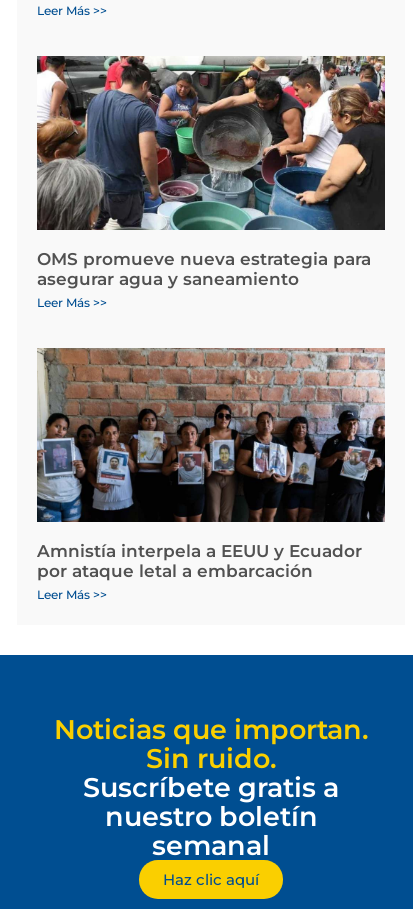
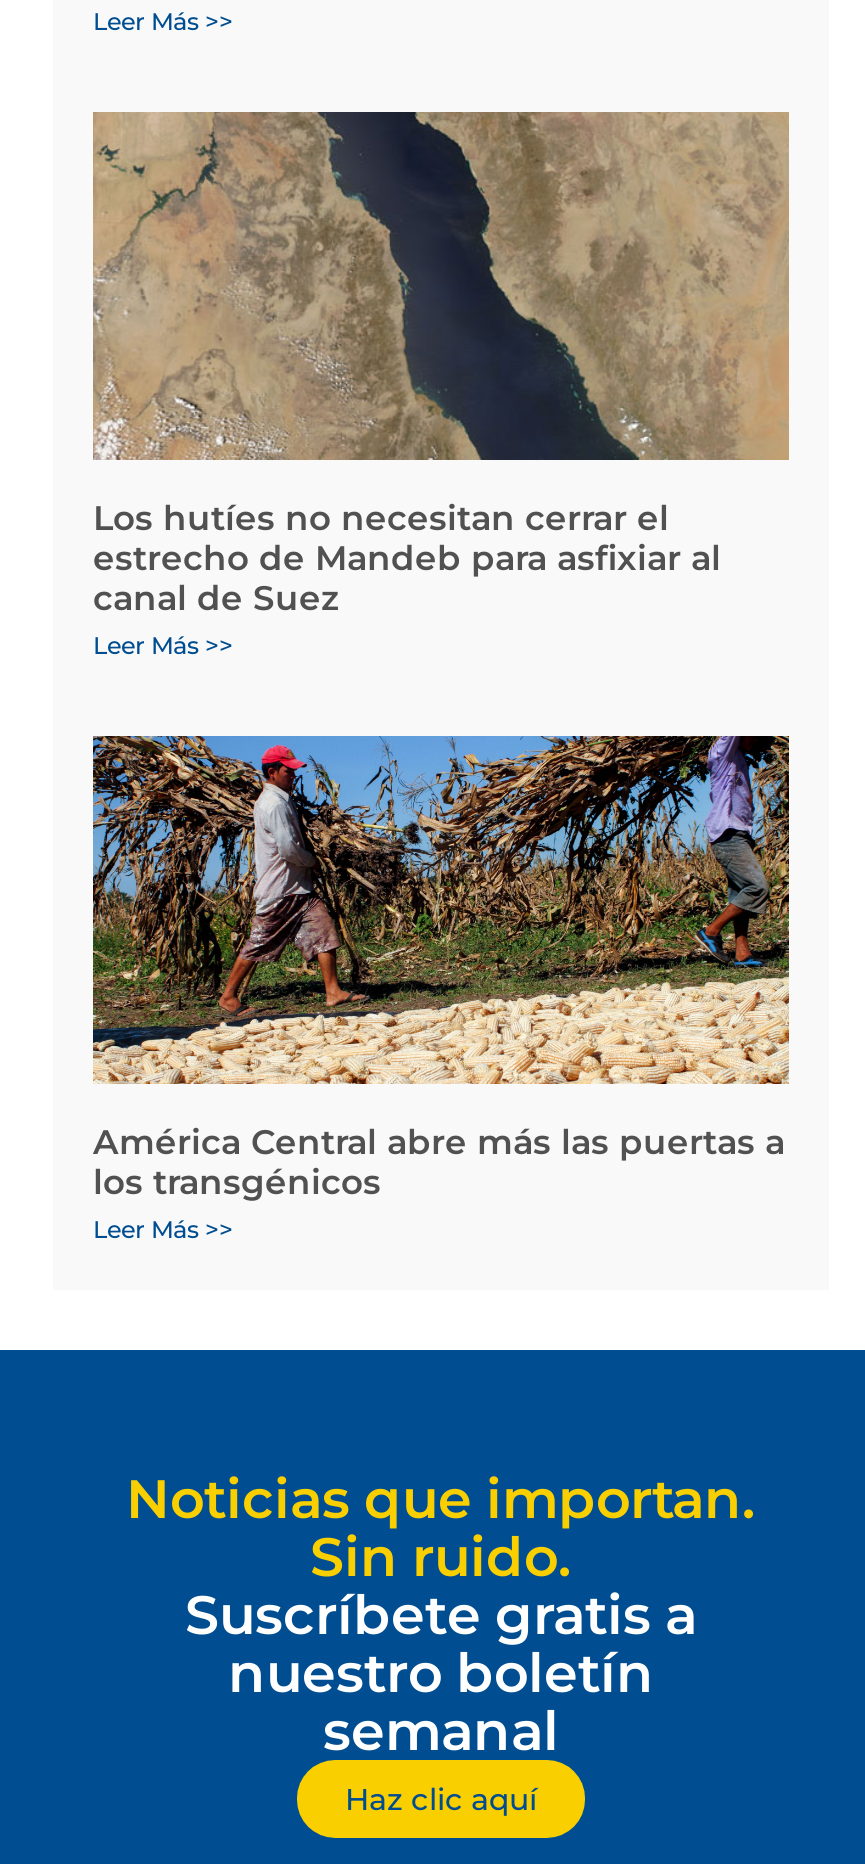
[36,55,385,289] [image] | OMS promueve nueva estrategia para | asegurar agua y saneamiento -> [91,110,789,617] [image] | Los hutíes no necesitan cerrar el | estrecho de Mandeb para asfixiar al | canal de Suez
[36,347,386,581] [image] | Amnistía interpela a EEUU y Ecuador | por ataque letal a embarcación -> [91,734,791,1201] [image] | América Central abre más las puertas a | los transgénicos

